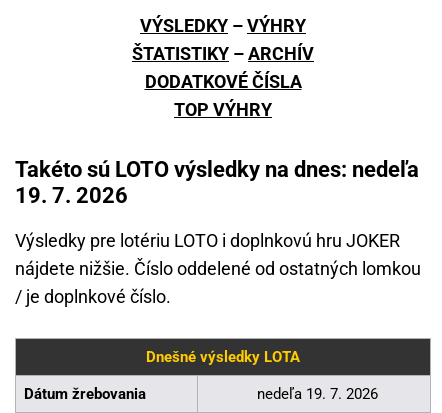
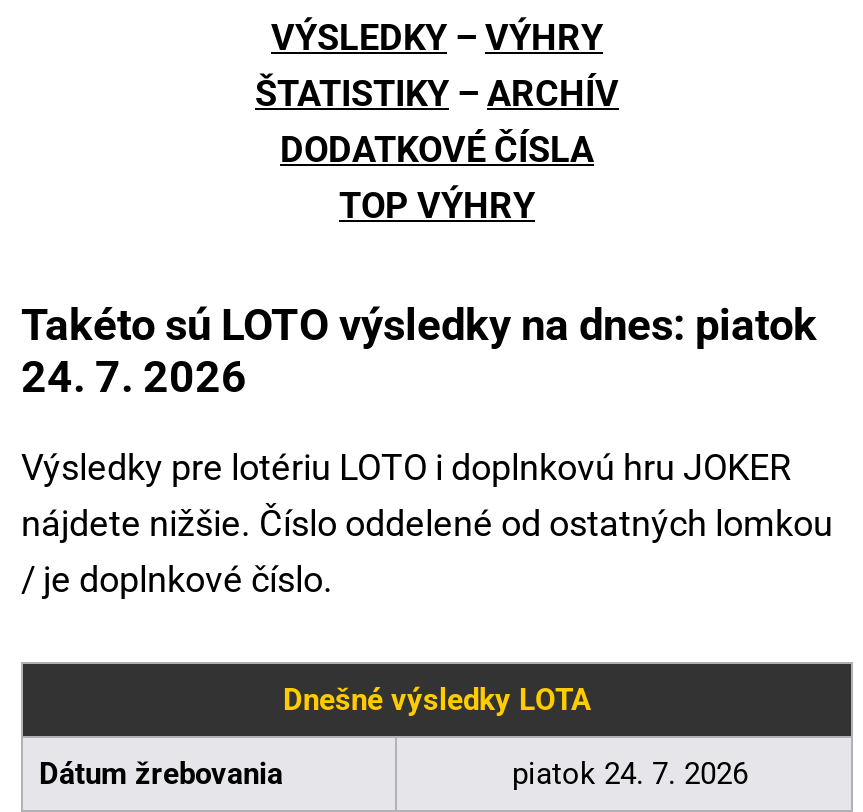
[15,157,419,182] Takéto sú LOTO výsledky na dnes: nedeľa -> [21,300,817,350] Takéto sú LOTO výsledky na dnes: piatok
[15,183,128,208] 19. 7. 2026 -> [21,352,247,402] 24. 7. 2026
[256,385,377,403] nedeľa 19. 7. 2026 -> [512,756,748,792] piatok 24. 7. 2026

